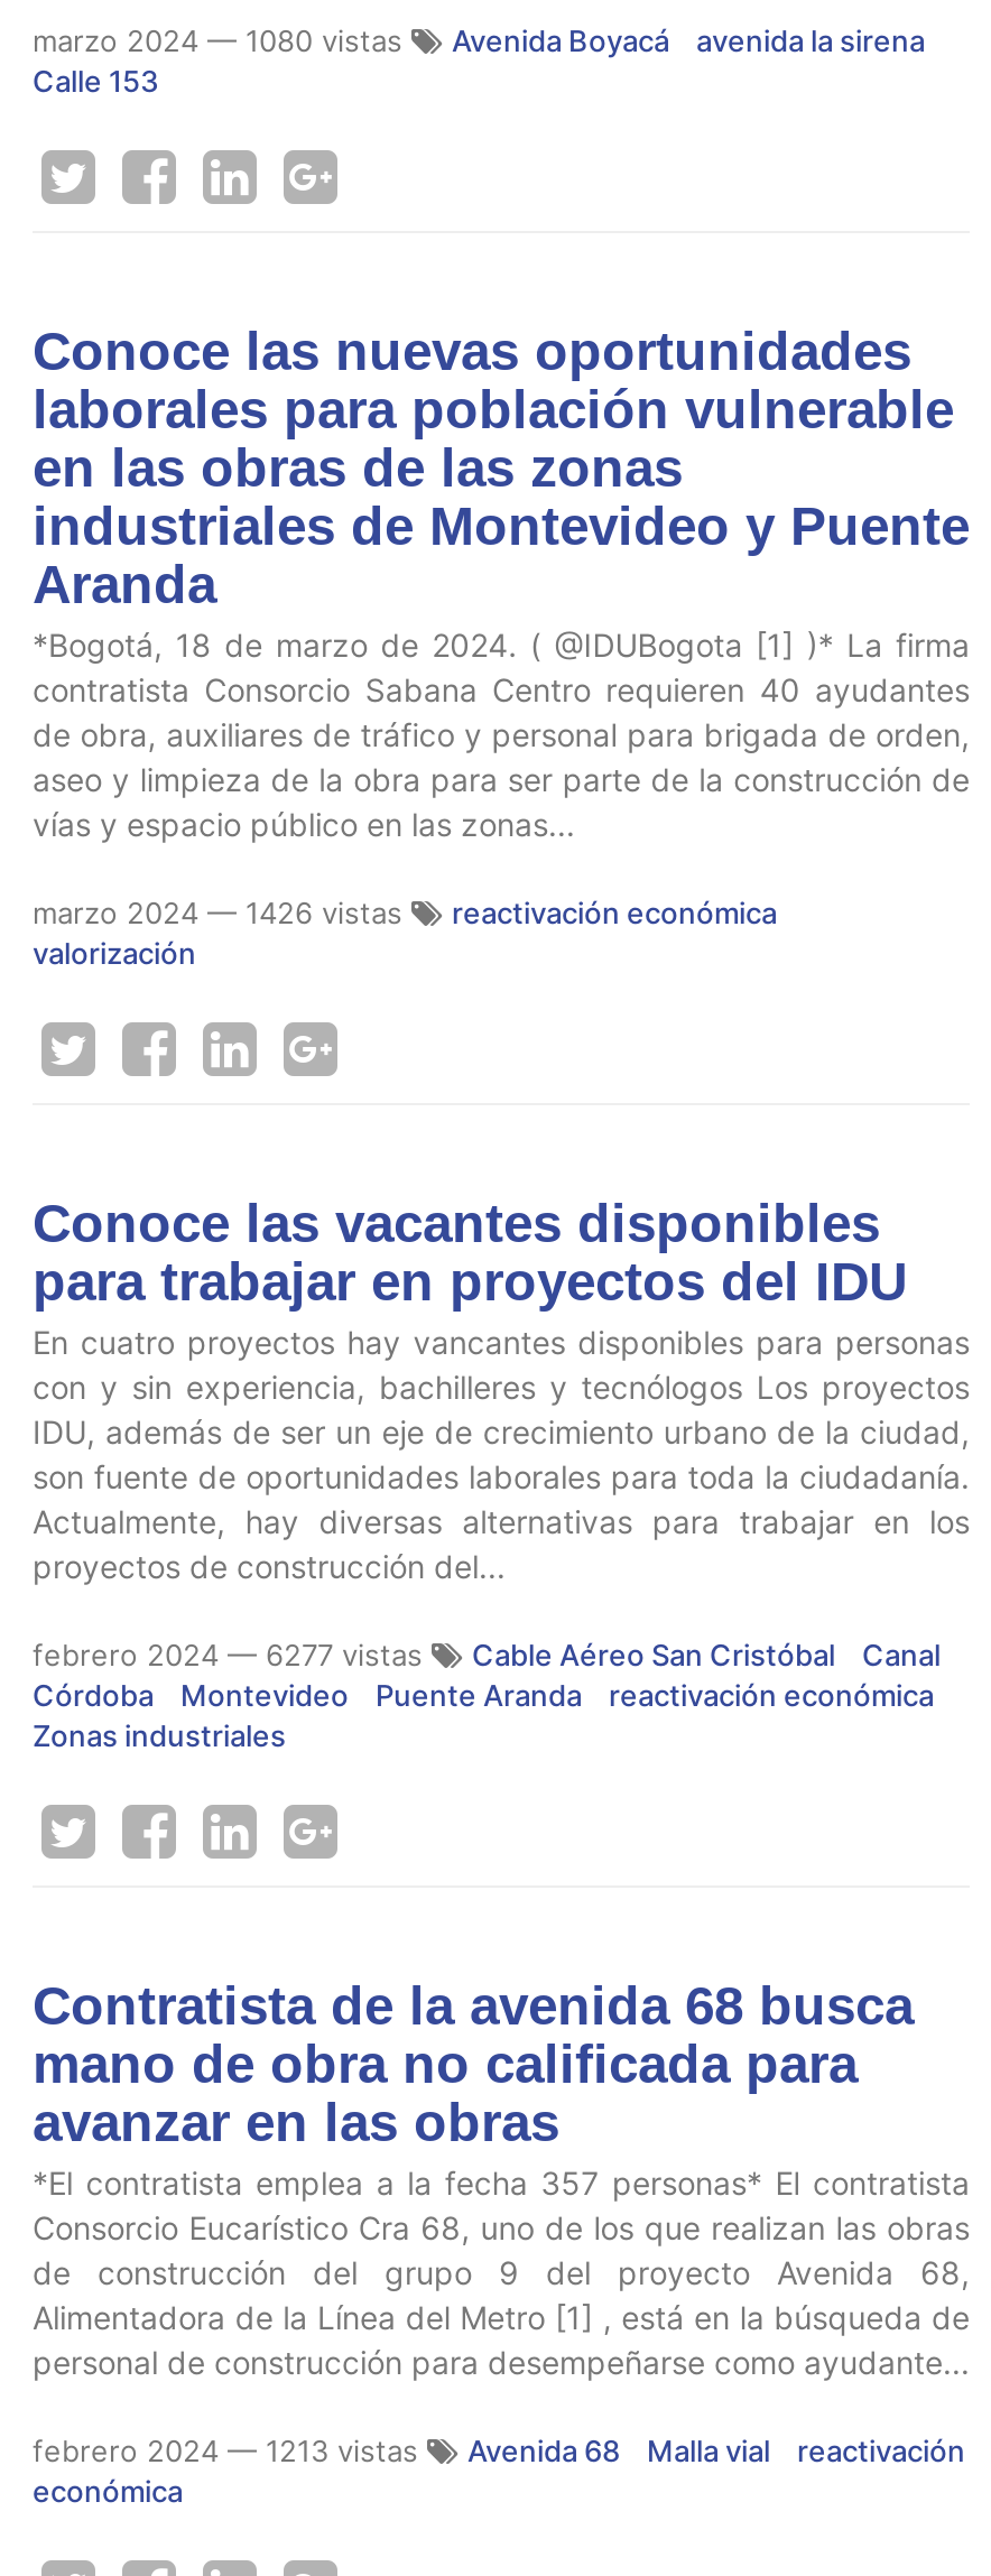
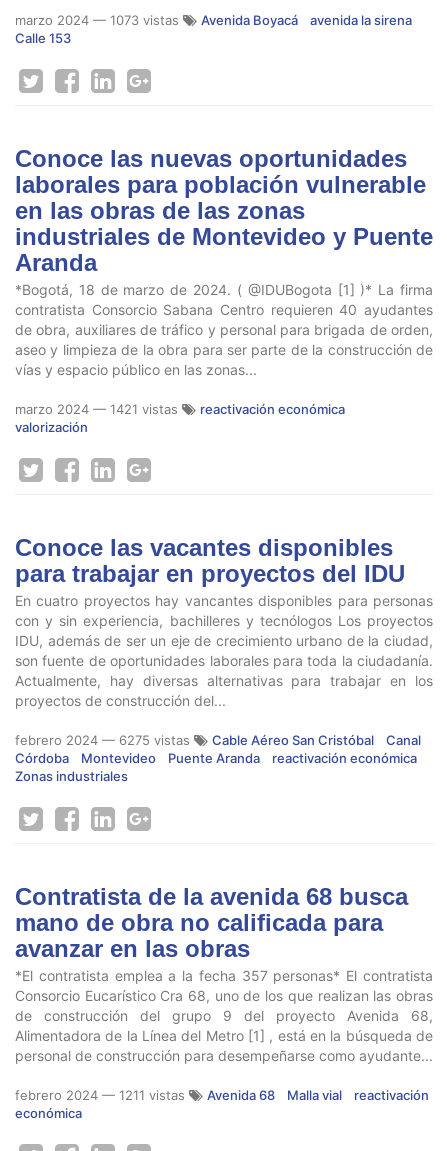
[33,22,925,58] marzo 2024 — 1080 vistas Avenida Boyacá avenida la sirena -> [15,12,412,28] marzo 2024 — 1073 vistas Avenida Boyacá avenida la sirena
[33,894,777,930] marzo 2024 — 1426 vistas reactivación económica -> [15,401,345,417] marzo 2024 — 1421 vistas reactivación económica
[33,1636,432,1672] febrero 2024 — 6277 vistas -> [15,732,194,748] febrero 2024 — 6275 vistas
[33,2432,427,2468] febrero 2024 — 1213 vistas -> [15,1087,189,1103] febrero 2024 — 1211 vistas

